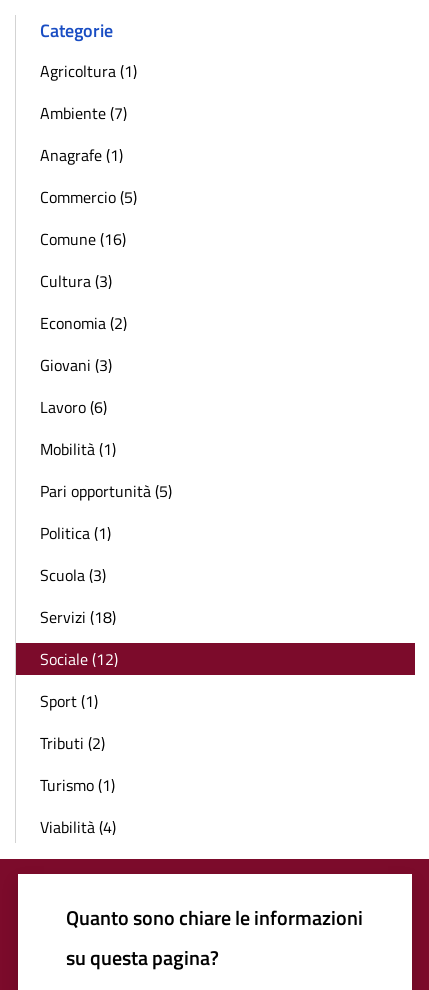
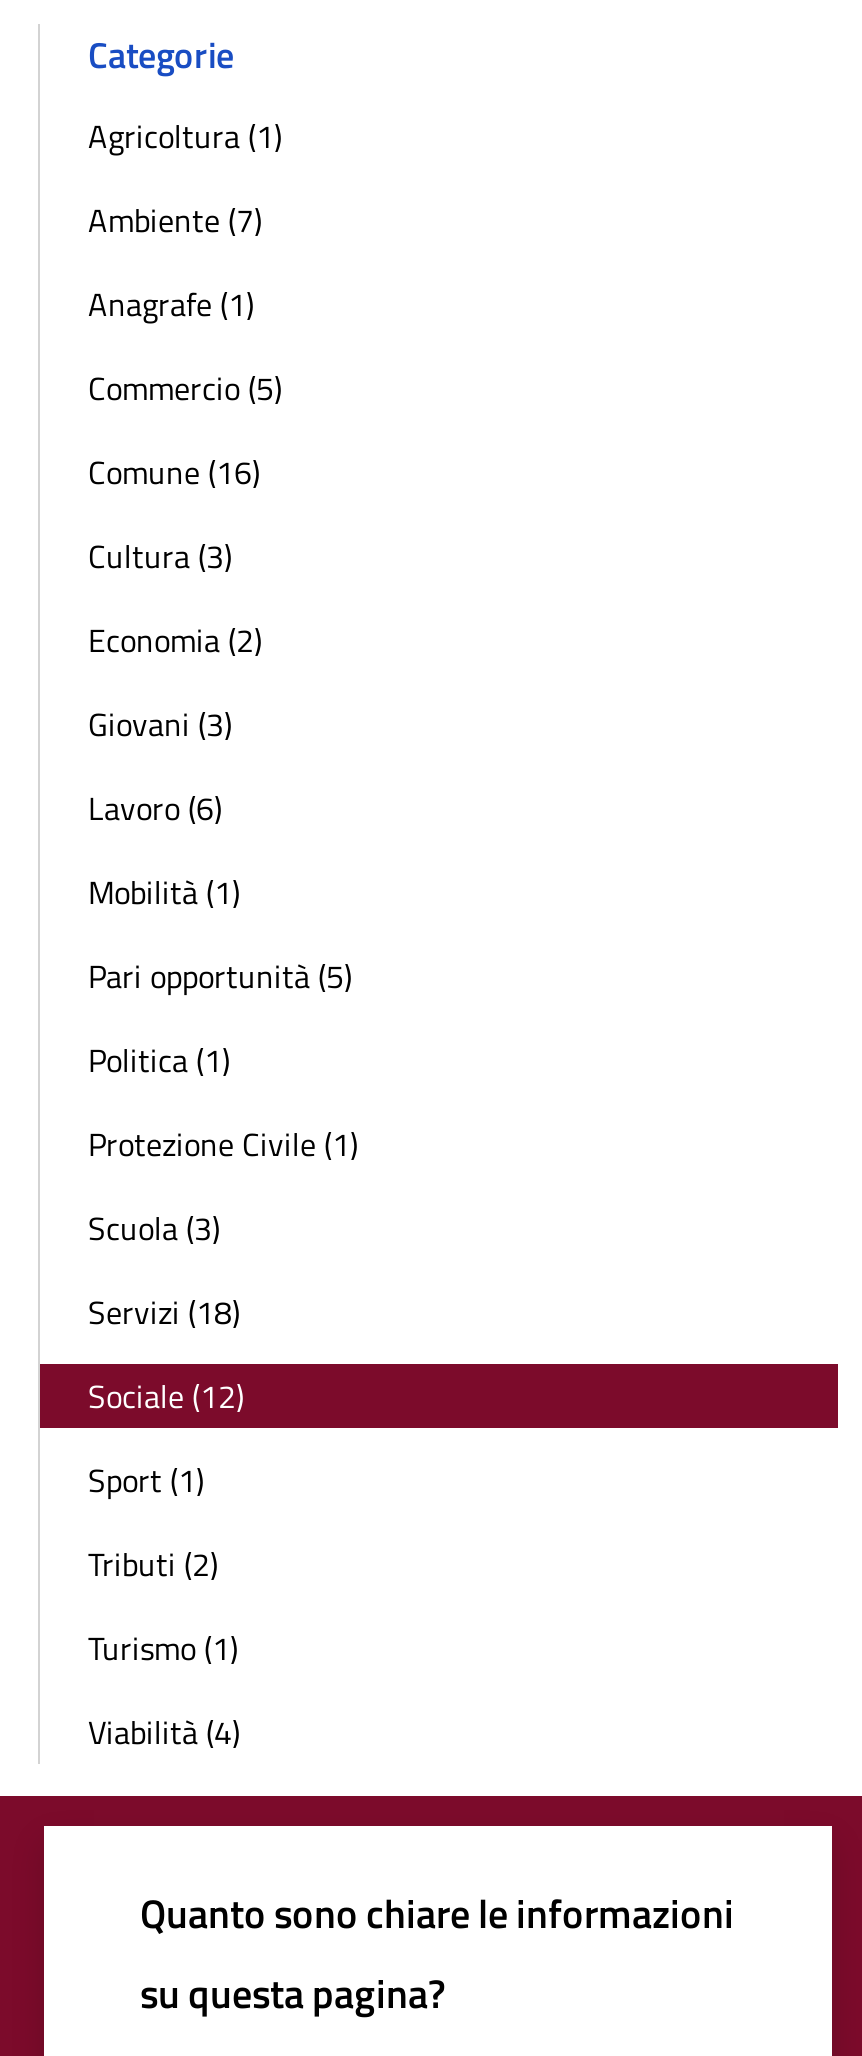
none -> [88,1119,358,1167] Protezione Civile (1)

